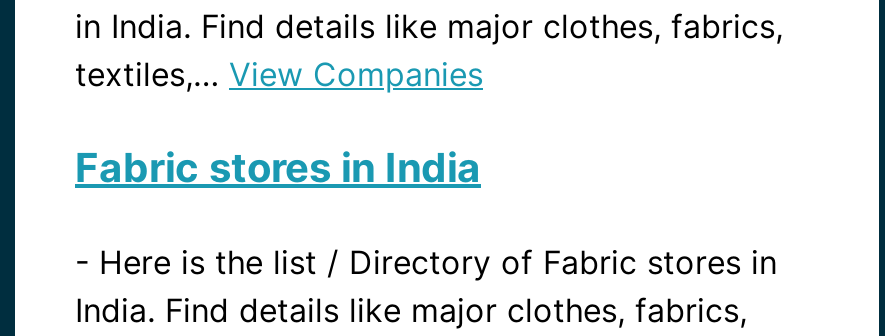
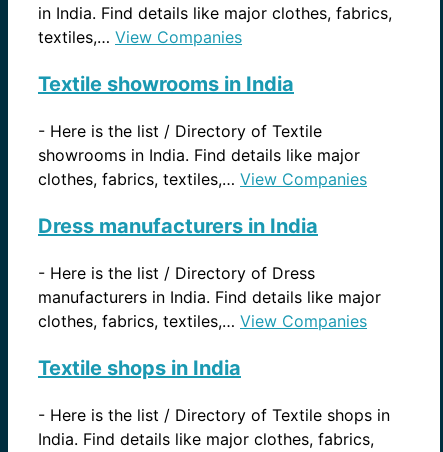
[75,144,777,282] Fabric stores in India | - Here is the list / Directory of Fabric stores in -> [38,72,390,425] Textile showrooms in India | - Here is the list / Directory of Textile | showrooms in India. Find details like major | clothes, fabrics, textiles,… View Companies | Dress manufacturers in India | - Here is the list / Directory of Dress | manufacturers in India. Find details like major | clothes, fabrics, textiles,… View Companies | Textile shops in India | - Here is the list / Directory of Textile shops in

